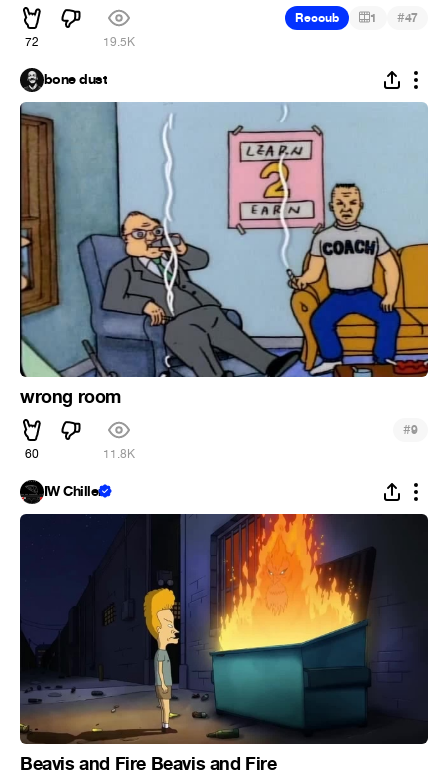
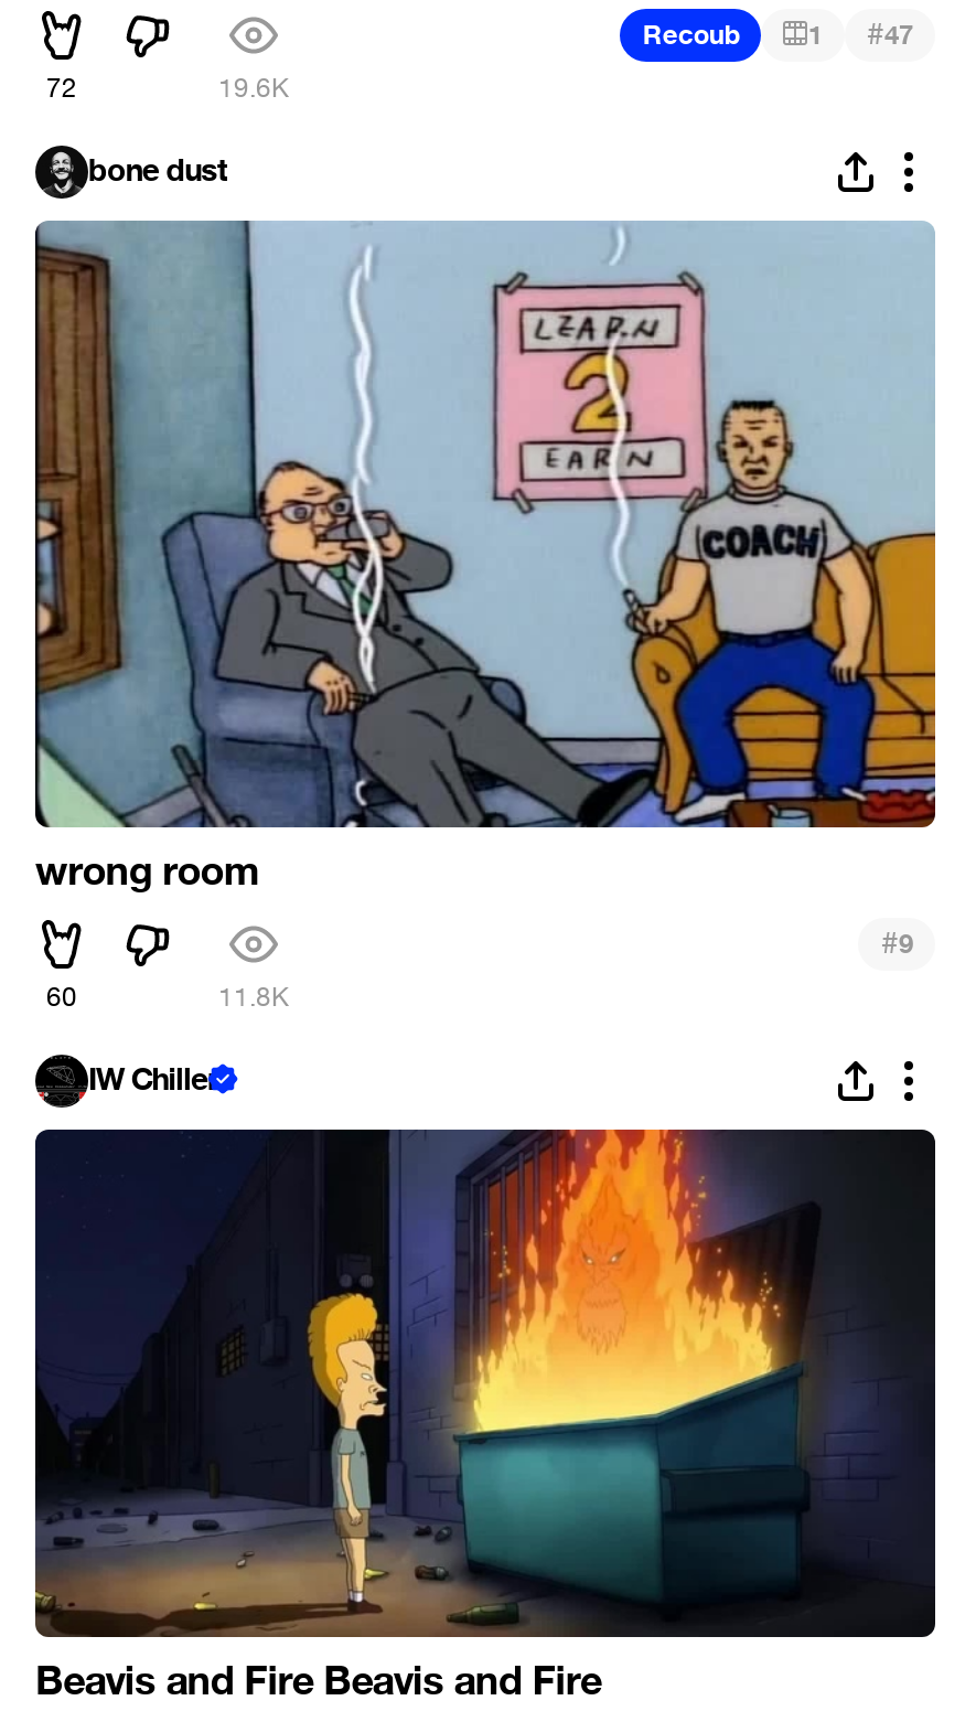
[103,34,135,50] 19.5K -> [218,71,289,106] 19.6K

